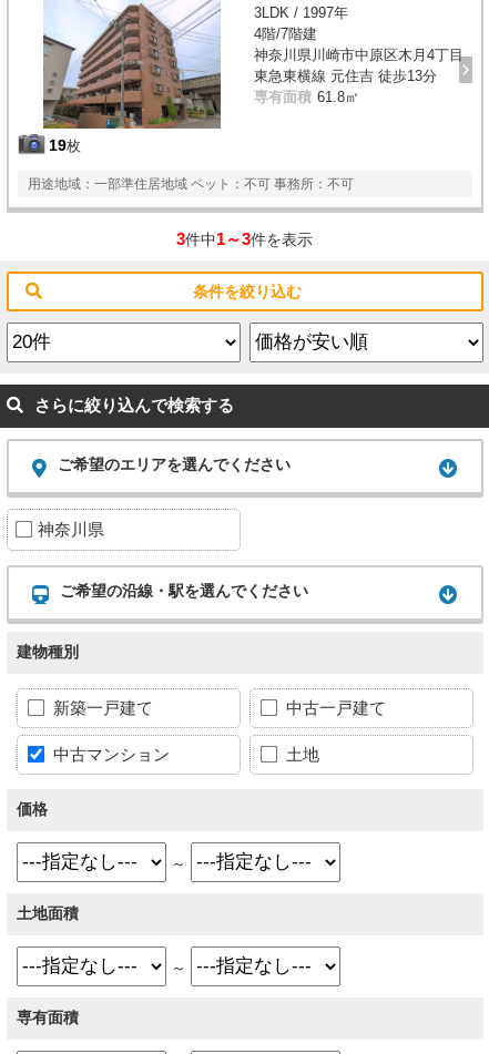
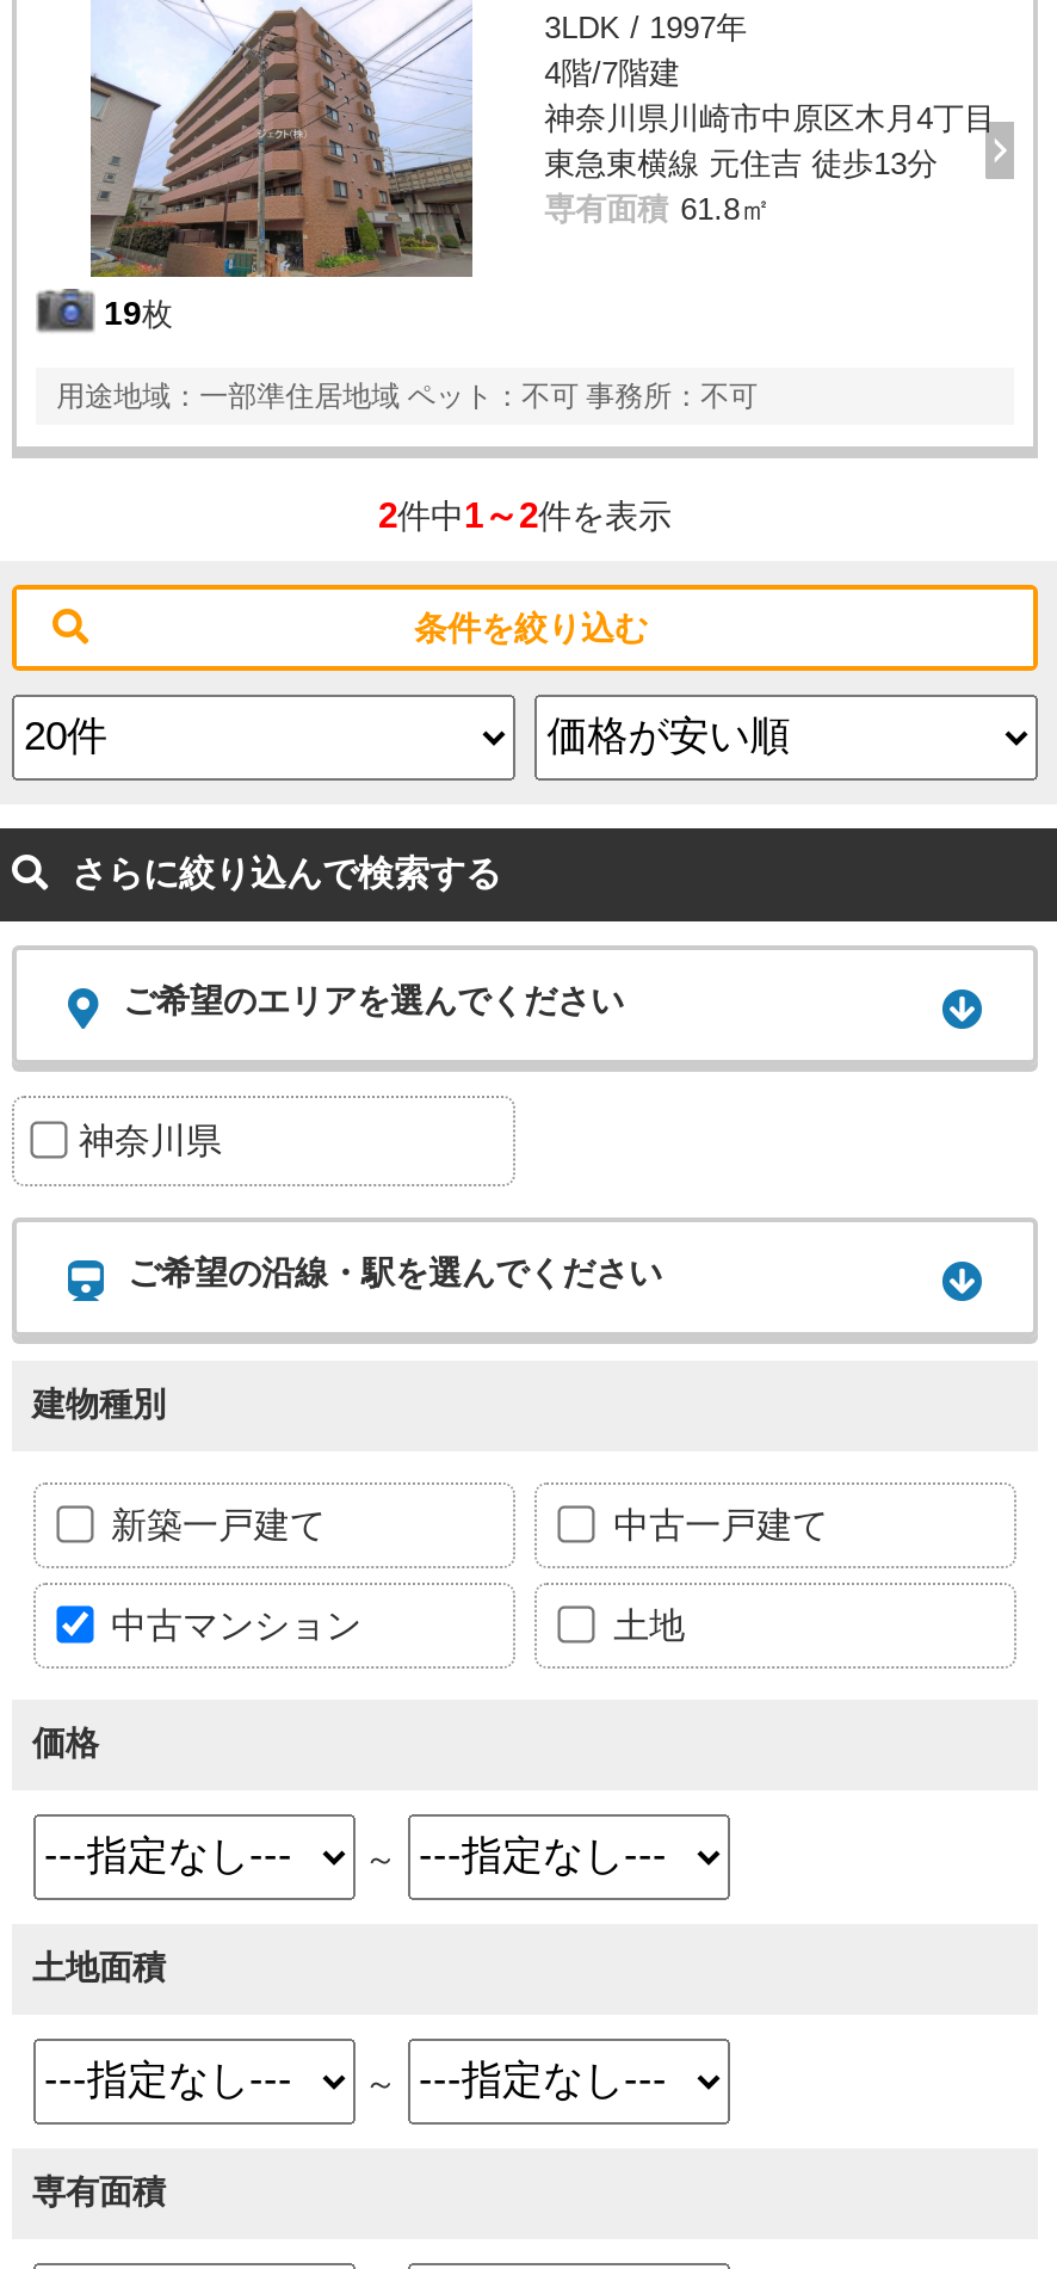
[177,229,313,248] 3件中1～3件を表示 -> [378,494,672,534] 2件中1～2件を表示

